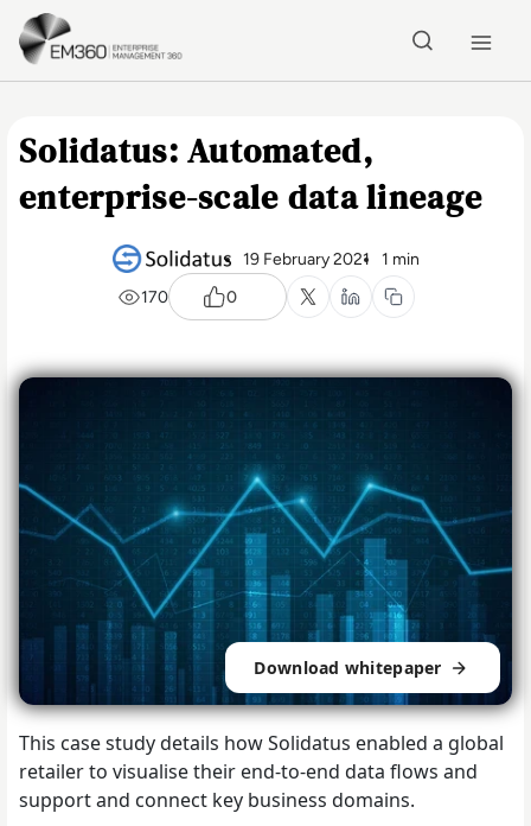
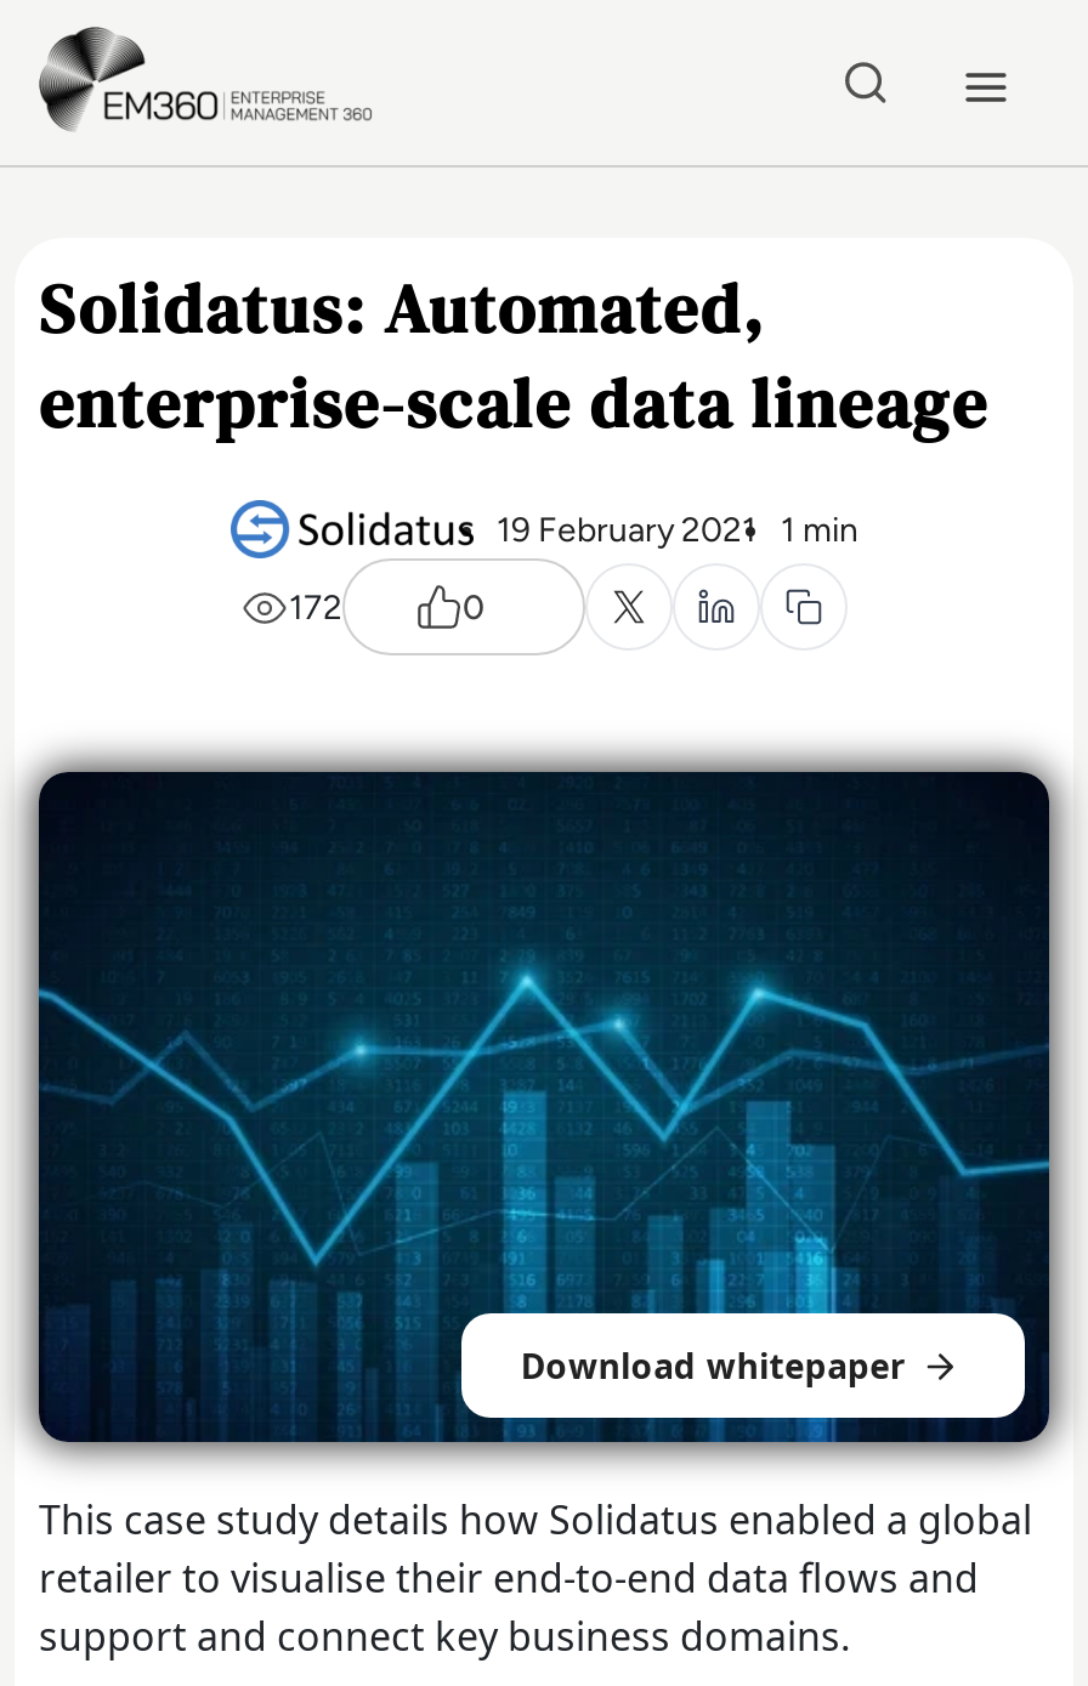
[140,287,168,307] 170 -> [289,587,342,628] 172

